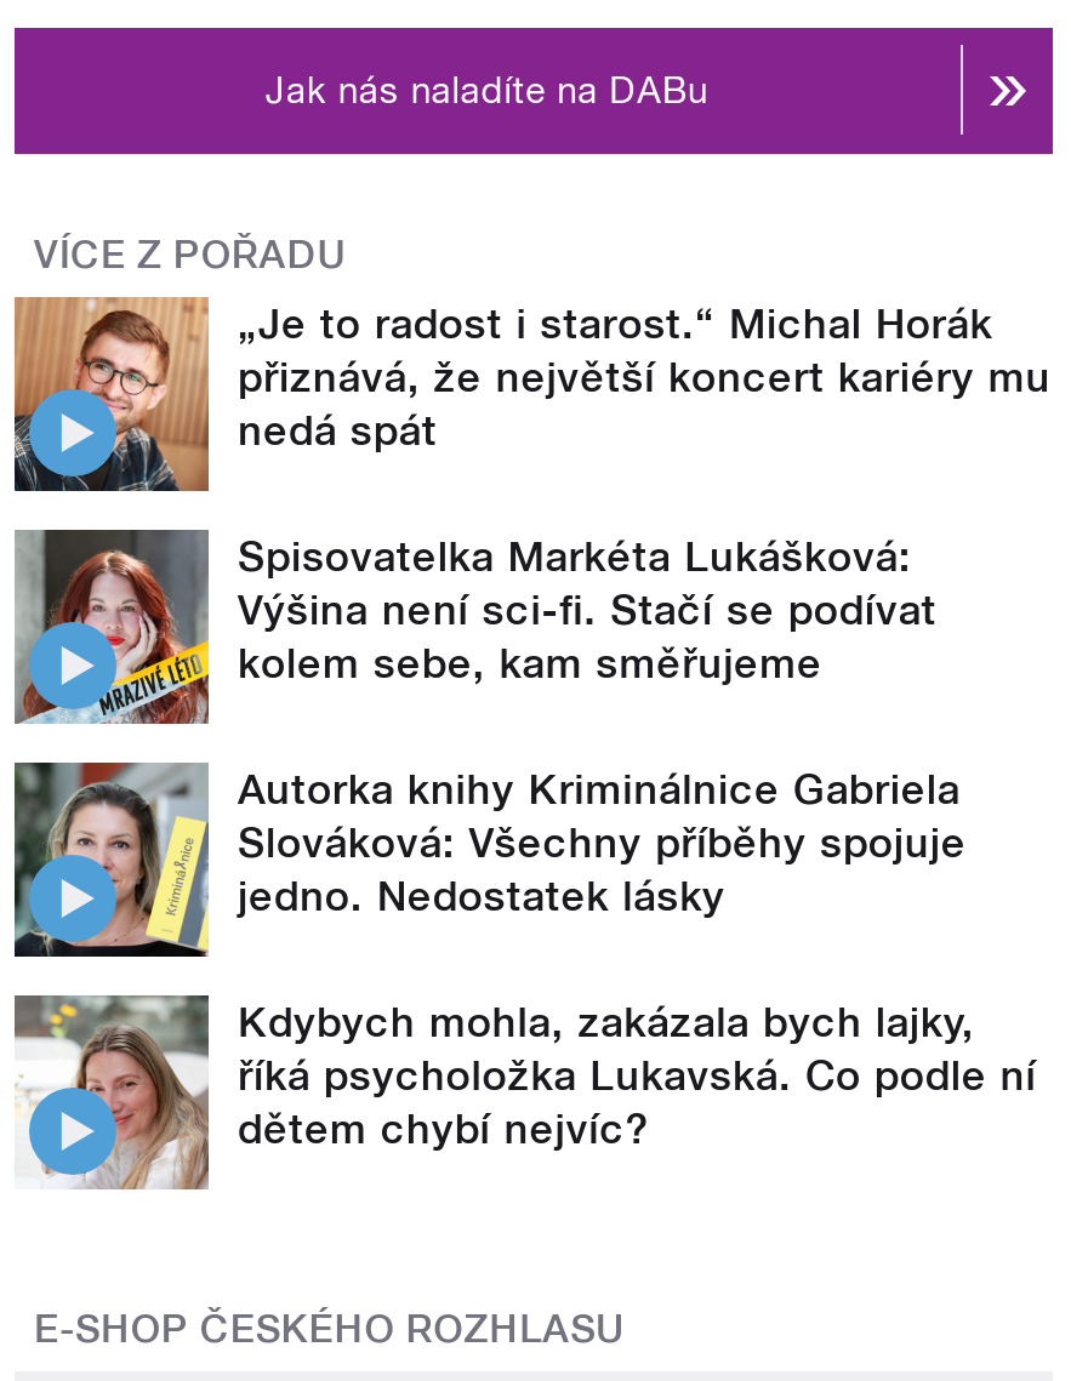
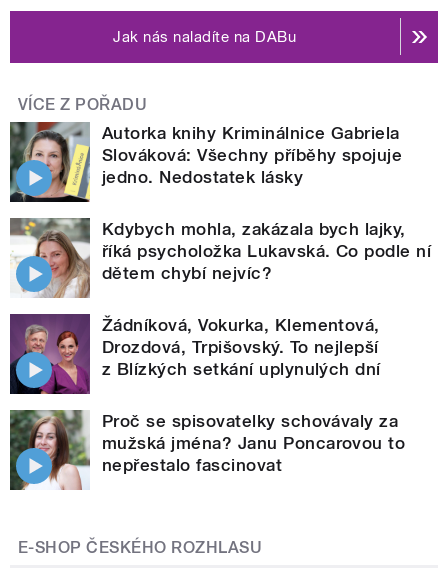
[12,295,1051,687] [image] | „Je to radost i starost.“ Michal Horák | přiznává, že největší koncert kariéry mu | nedá spát | Spisovatelka Markéta Lukášková: | Výšina není sci-fi. Stačí se podívat | kolem sebe, kam směřujeme -> none
[12,530,204,726] [image] -> none
moved [12,758,1036,1153] -> [9,120,431,283]: [image] | Autorka knihy Kriminálnice Gabriela | Slováková: Všechny příběhy spojuje | jedno. Nedostatek lásky | Kdybych mohla, zakázala bych lajky, | říká psycholožka Lukavská. Co podle ní | dětem chybí nejvíc?
none -> [9,410,88,491] [image]
none -> [10,313,405,475] [image] | Žádníková, Vokurka, Klementová, | Drozdová, Trpišovský. To nejlepší | z Blízkých setkání uplynulých dní | Proč se spisovatelky schovávaly za | mužská jména? Janu Poncarovou to | nepřestalo fascinovat

